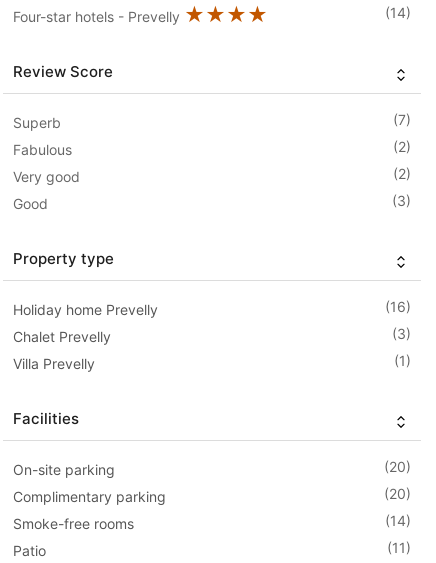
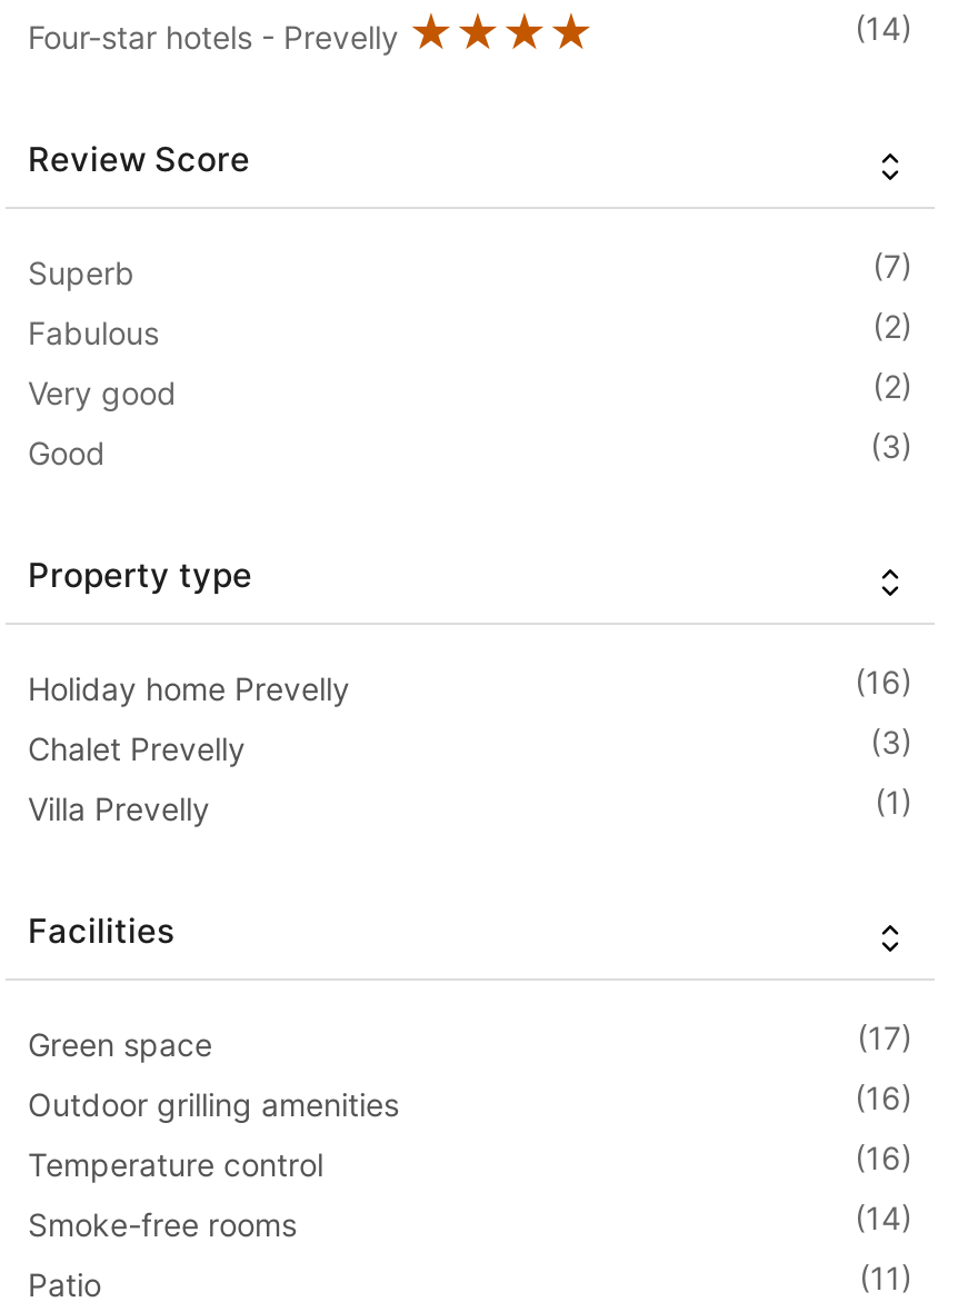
[13,457,411,504] On-site parking | (20) | Complimentary parking | (20) -> [28,1017,912,1182] Green space | (17) | Outdoor grilling amenities | (16) | Temperature control | (16)

